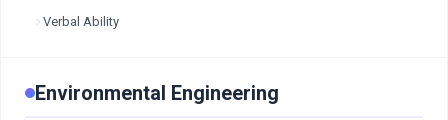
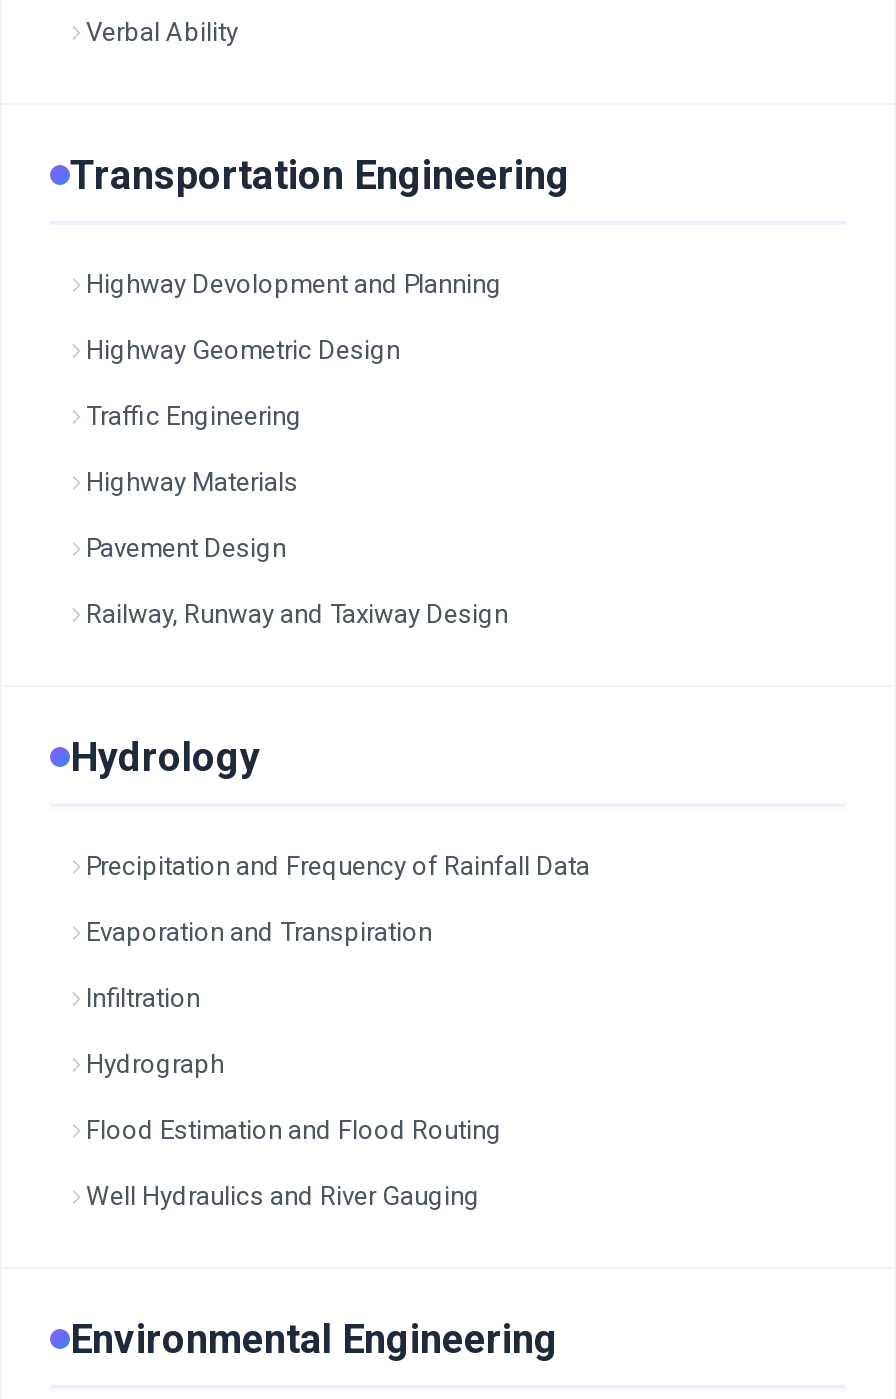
none -> [70,151,590,1211] Transportation Engineering | Highway Devolopment and Planning | Highway Geometric Design | Traffic Engineering | Highway Materials | Pavement Design | Railway, Runway and Taxiway Design | Hydrology | Precipitation and Frequency of Rainfall Data | Evaporation and Transpiration | Infiltration | Hydrograph | Flood Estimation and Flood Routing | Well Hydraulics and River Gauging

